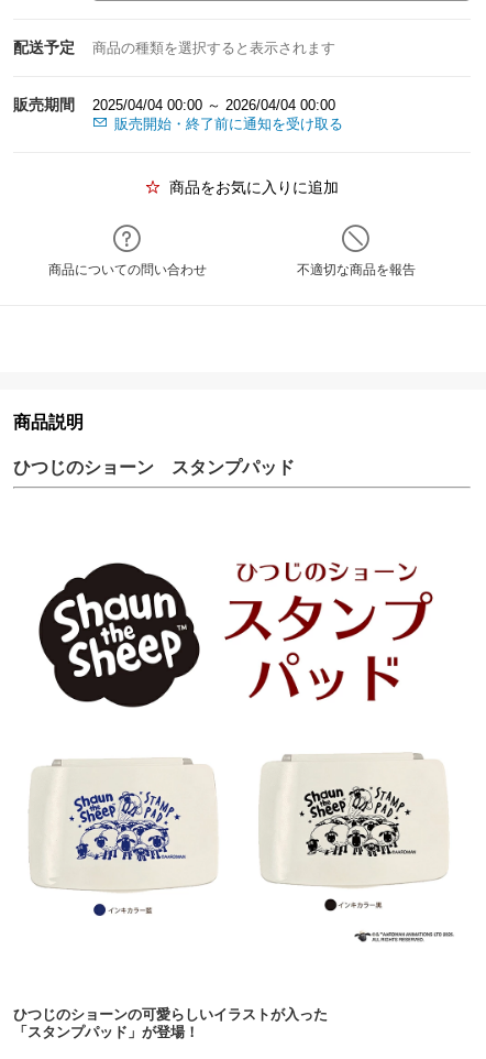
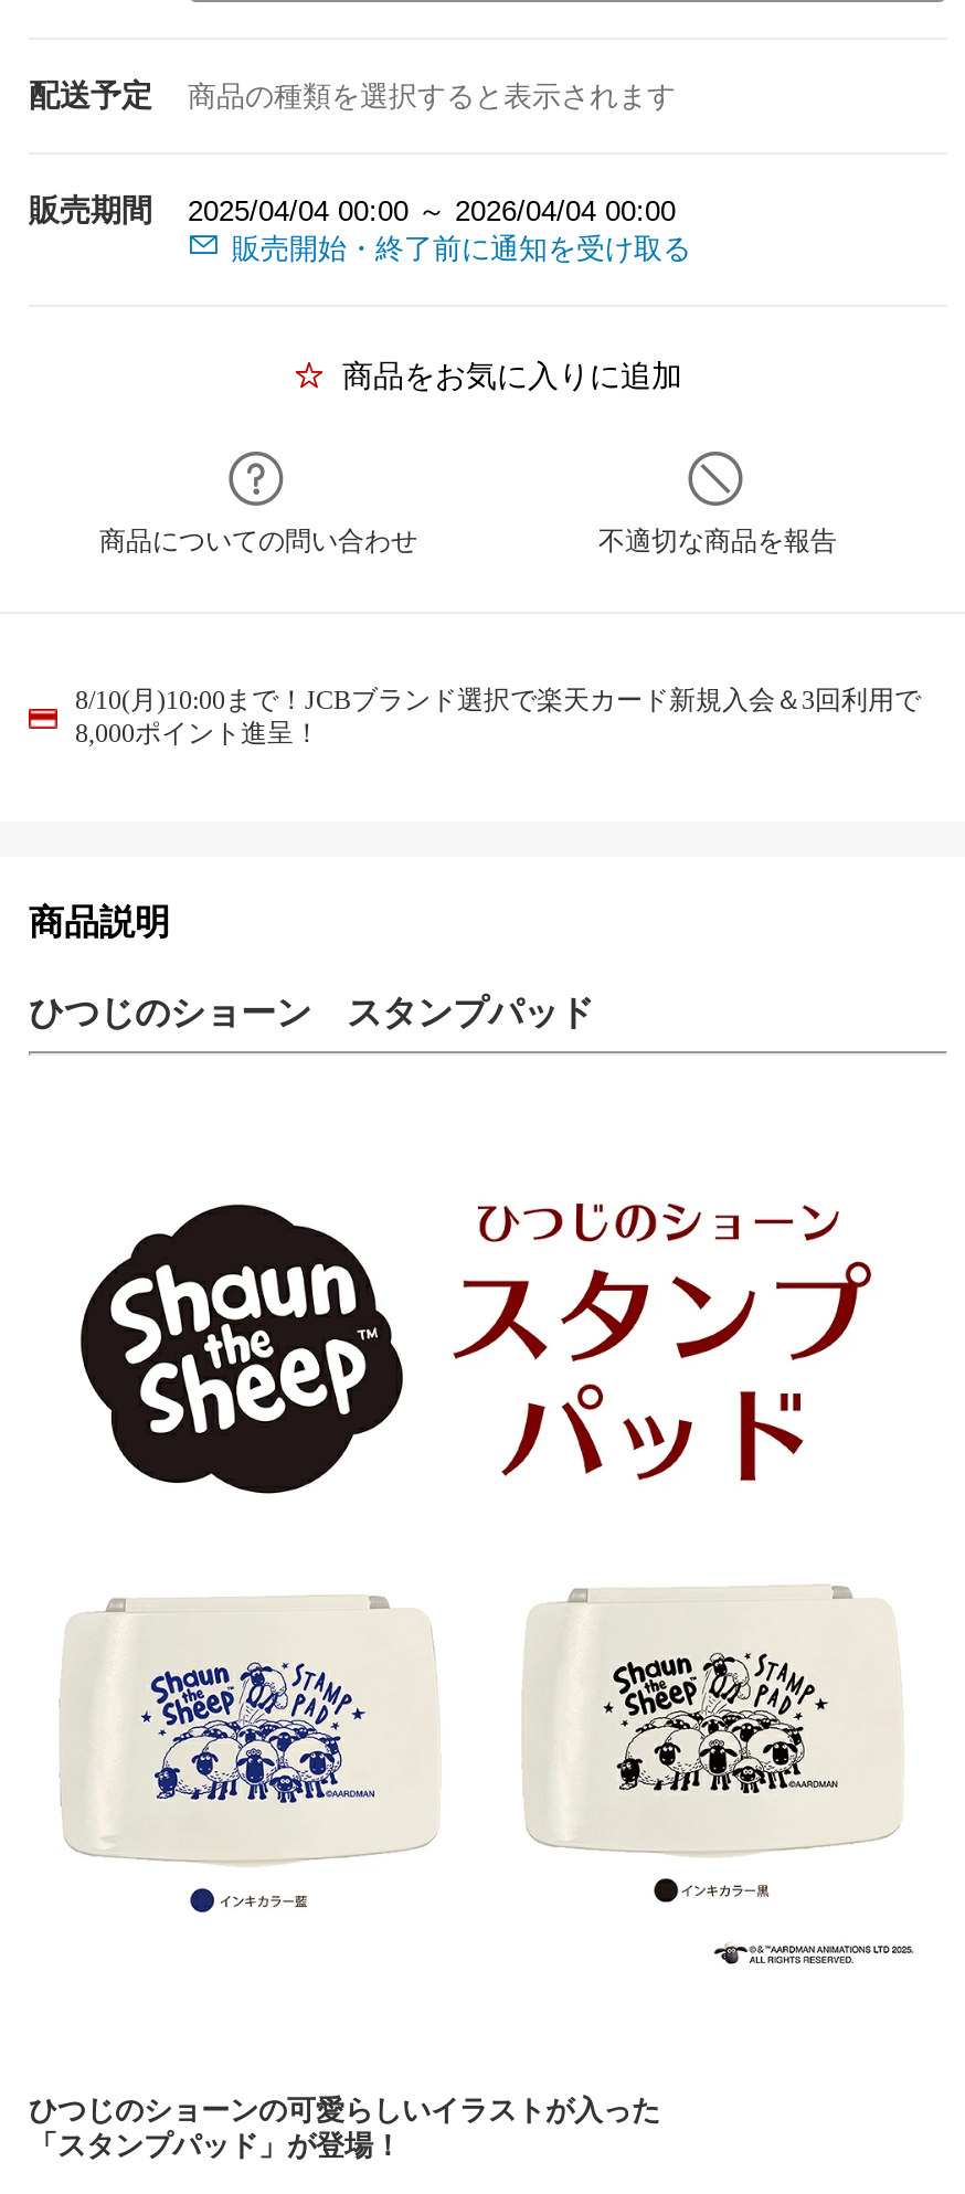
none -> [75,685,921,749] 8/10(月)10:00まで！JCBブランド選択で楽天カード新規入会＆3回利用で | 8,000ポイント進呈！

